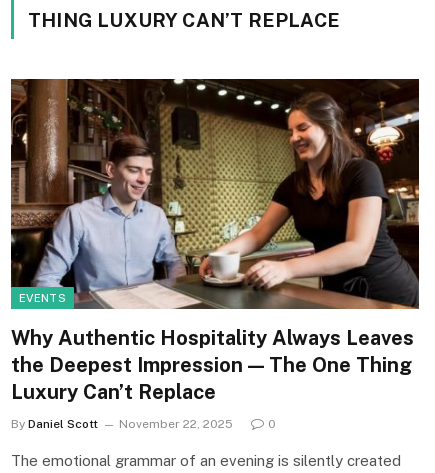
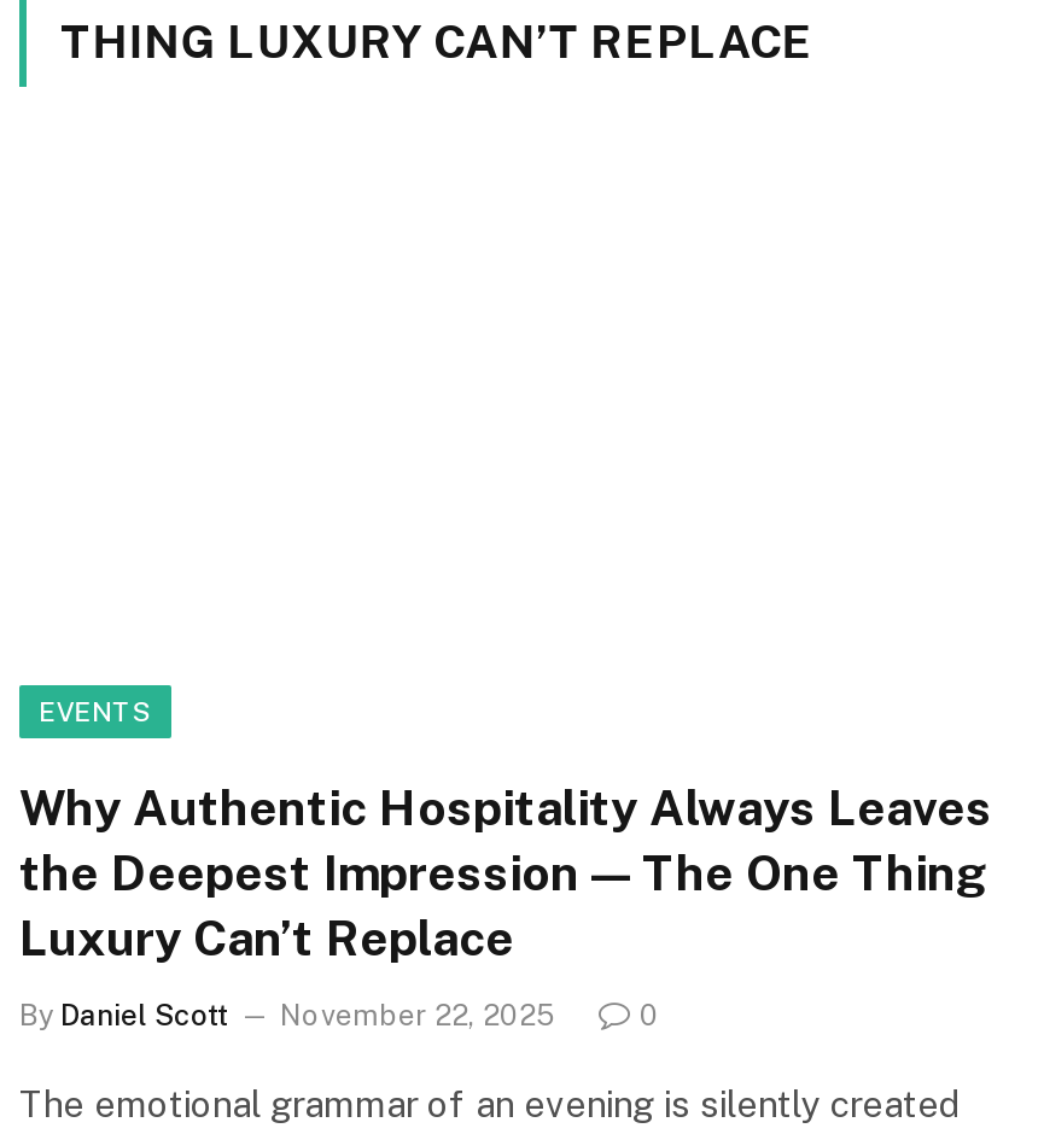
[10,78,420,310] [image] -> none

